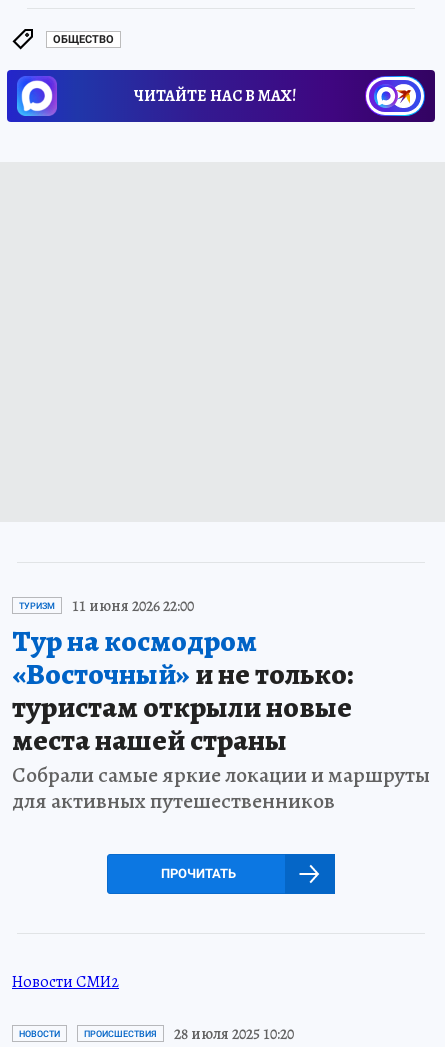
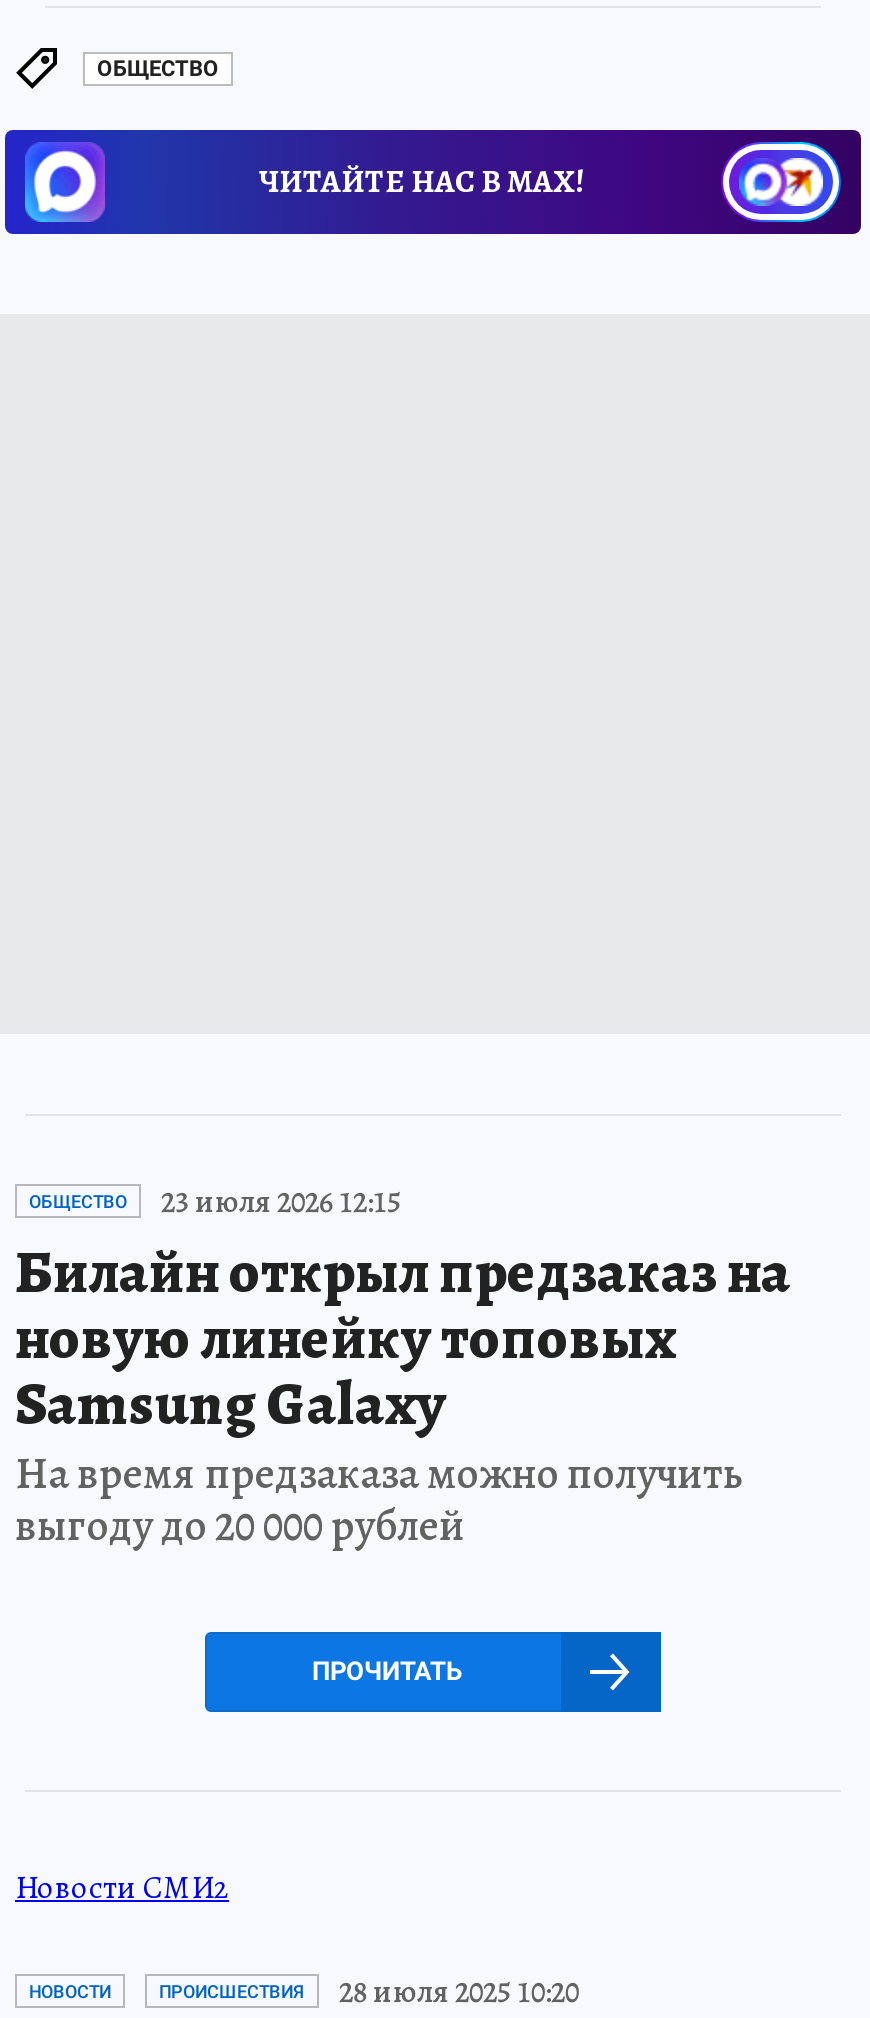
[12,595,430,816] ТУРИЗМ | 11 июня 2026 22:00 | Тур на космодром | «Восточный»и не только: | туристам открыли новые | места нашей страны | Собрали самые яркие локации и маршруты | для активных путешественников -> [15,1180,791,1556] ОБЩЕСТВО | 23 июля 2026 12:15 | Билайн открыл предзаказ на | новую линейку топовых | Samsung Galaxy | На время предзаказа можно получить | выгоду до 20 000 рублей

